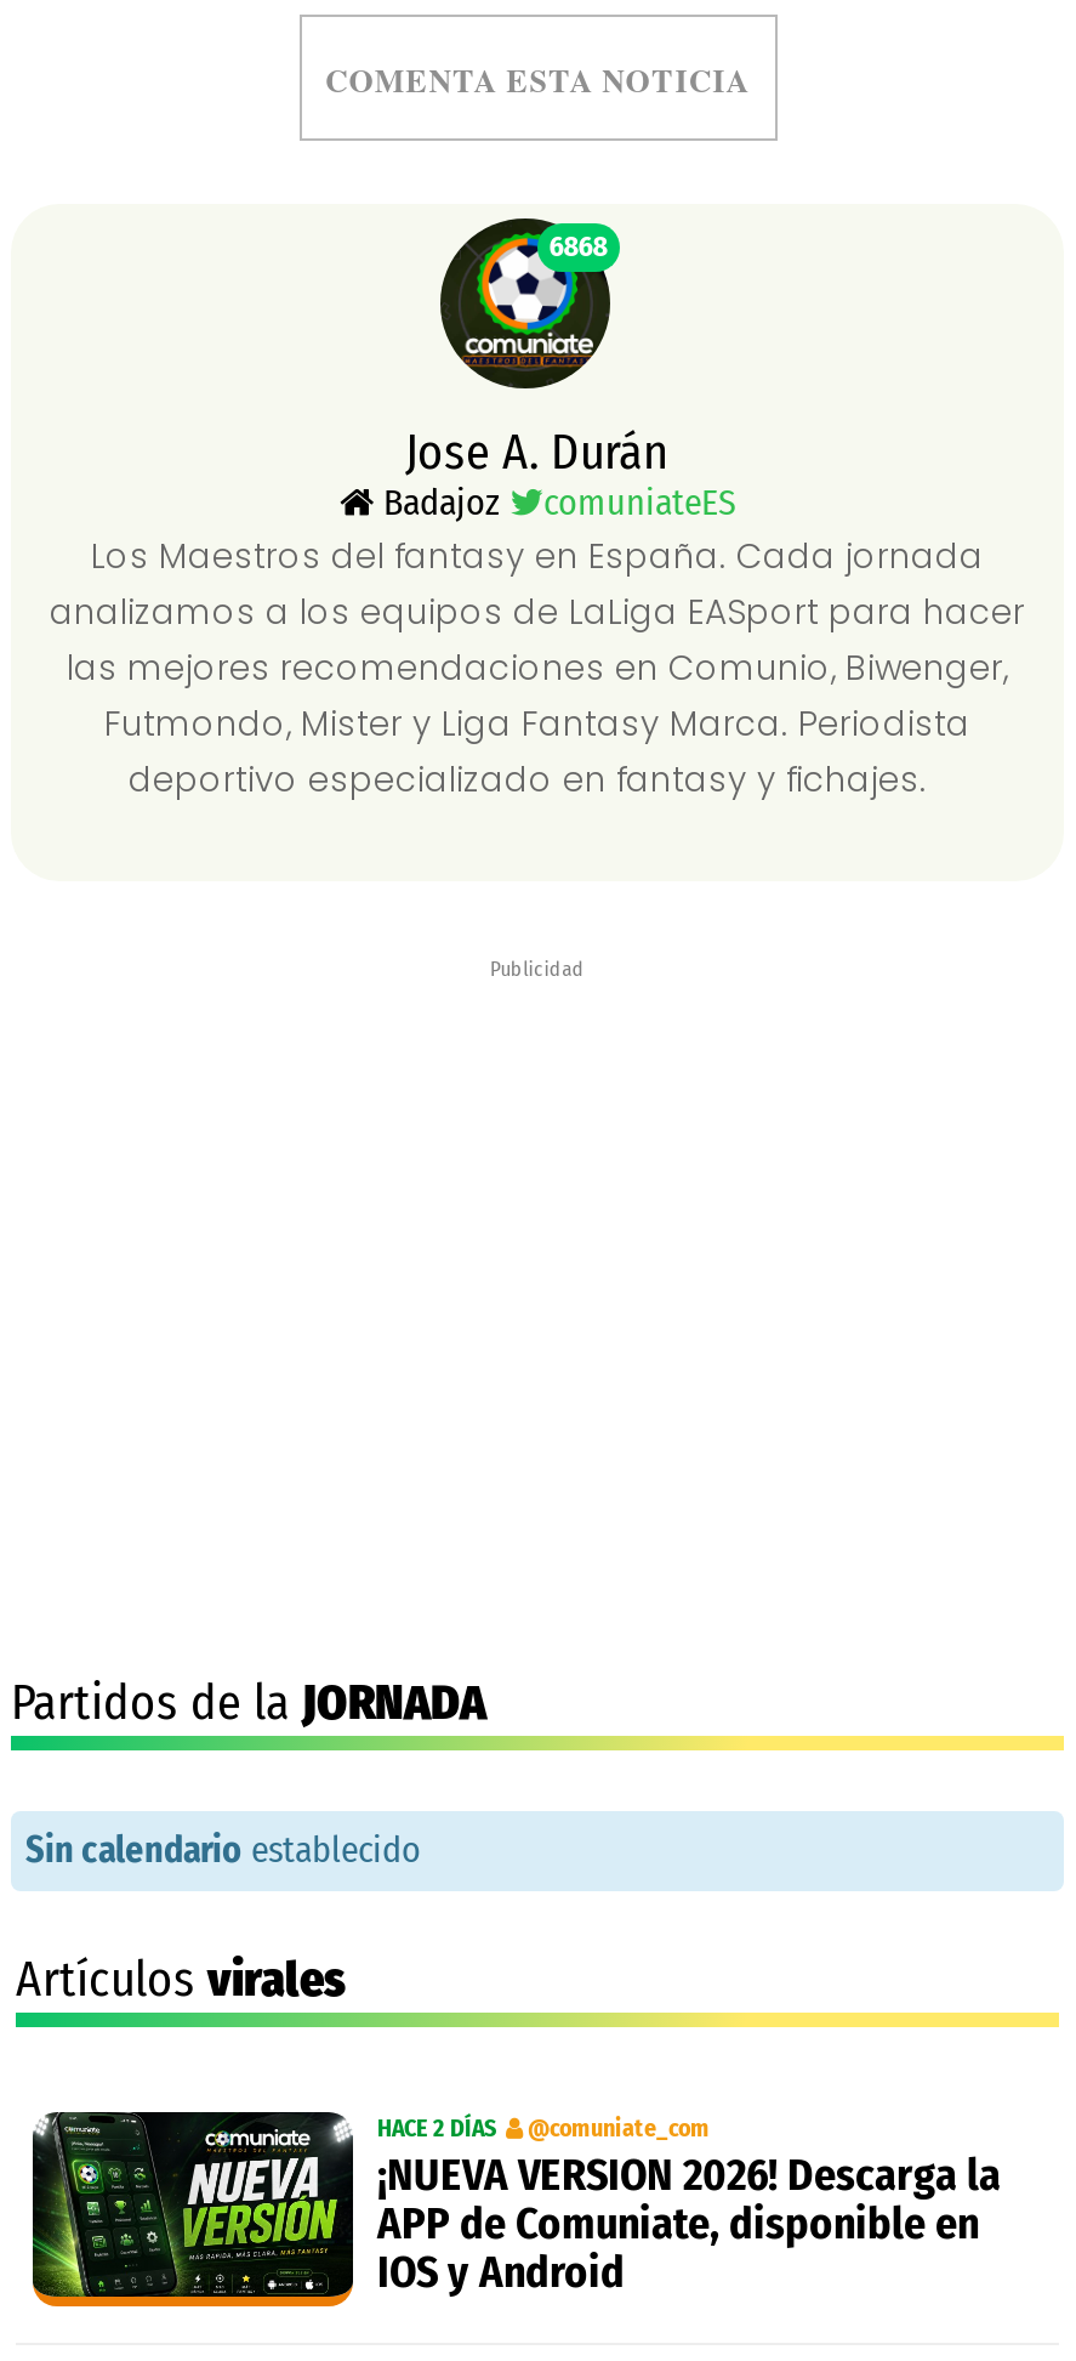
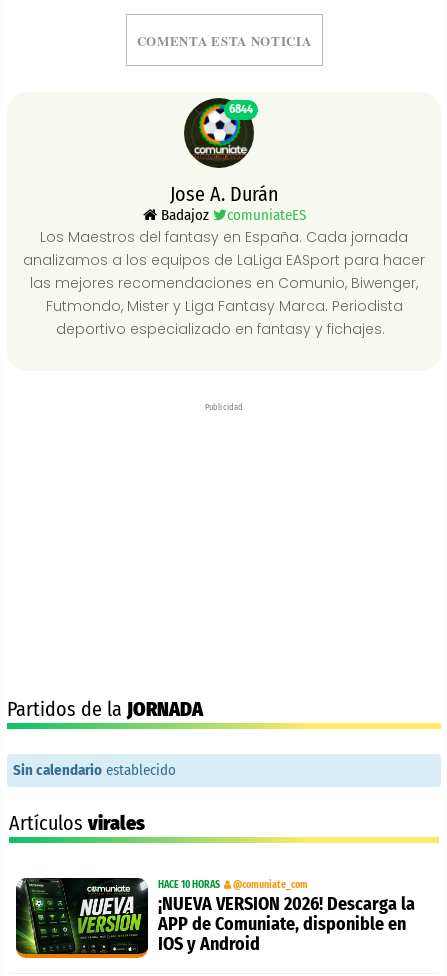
[549,228,607,262] 6868 -> [229,102,253,116] 6844
[377,2115,710,2144] HACE 2 DÍAS @comuniate_com -> [158,879,308,891] HACE 10 HORAS @comuniate_com

